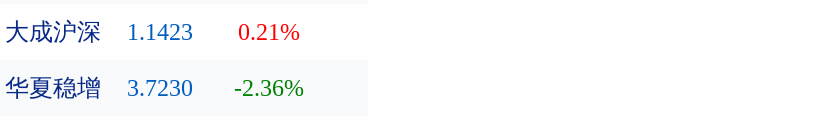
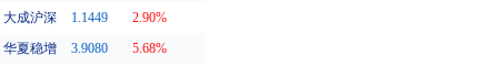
[127,18,193,46] 1.1423 -> [71,10,107,25] 1.1449
[238,18,300,46] 0.21% -> [132,10,167,25] 2.90%
[127,74,193,102] 3.7230 -> [71,41,107,56] 3.9080
[234,74,304,102] -2.36% -> [132,41,167,56] 5.68%

